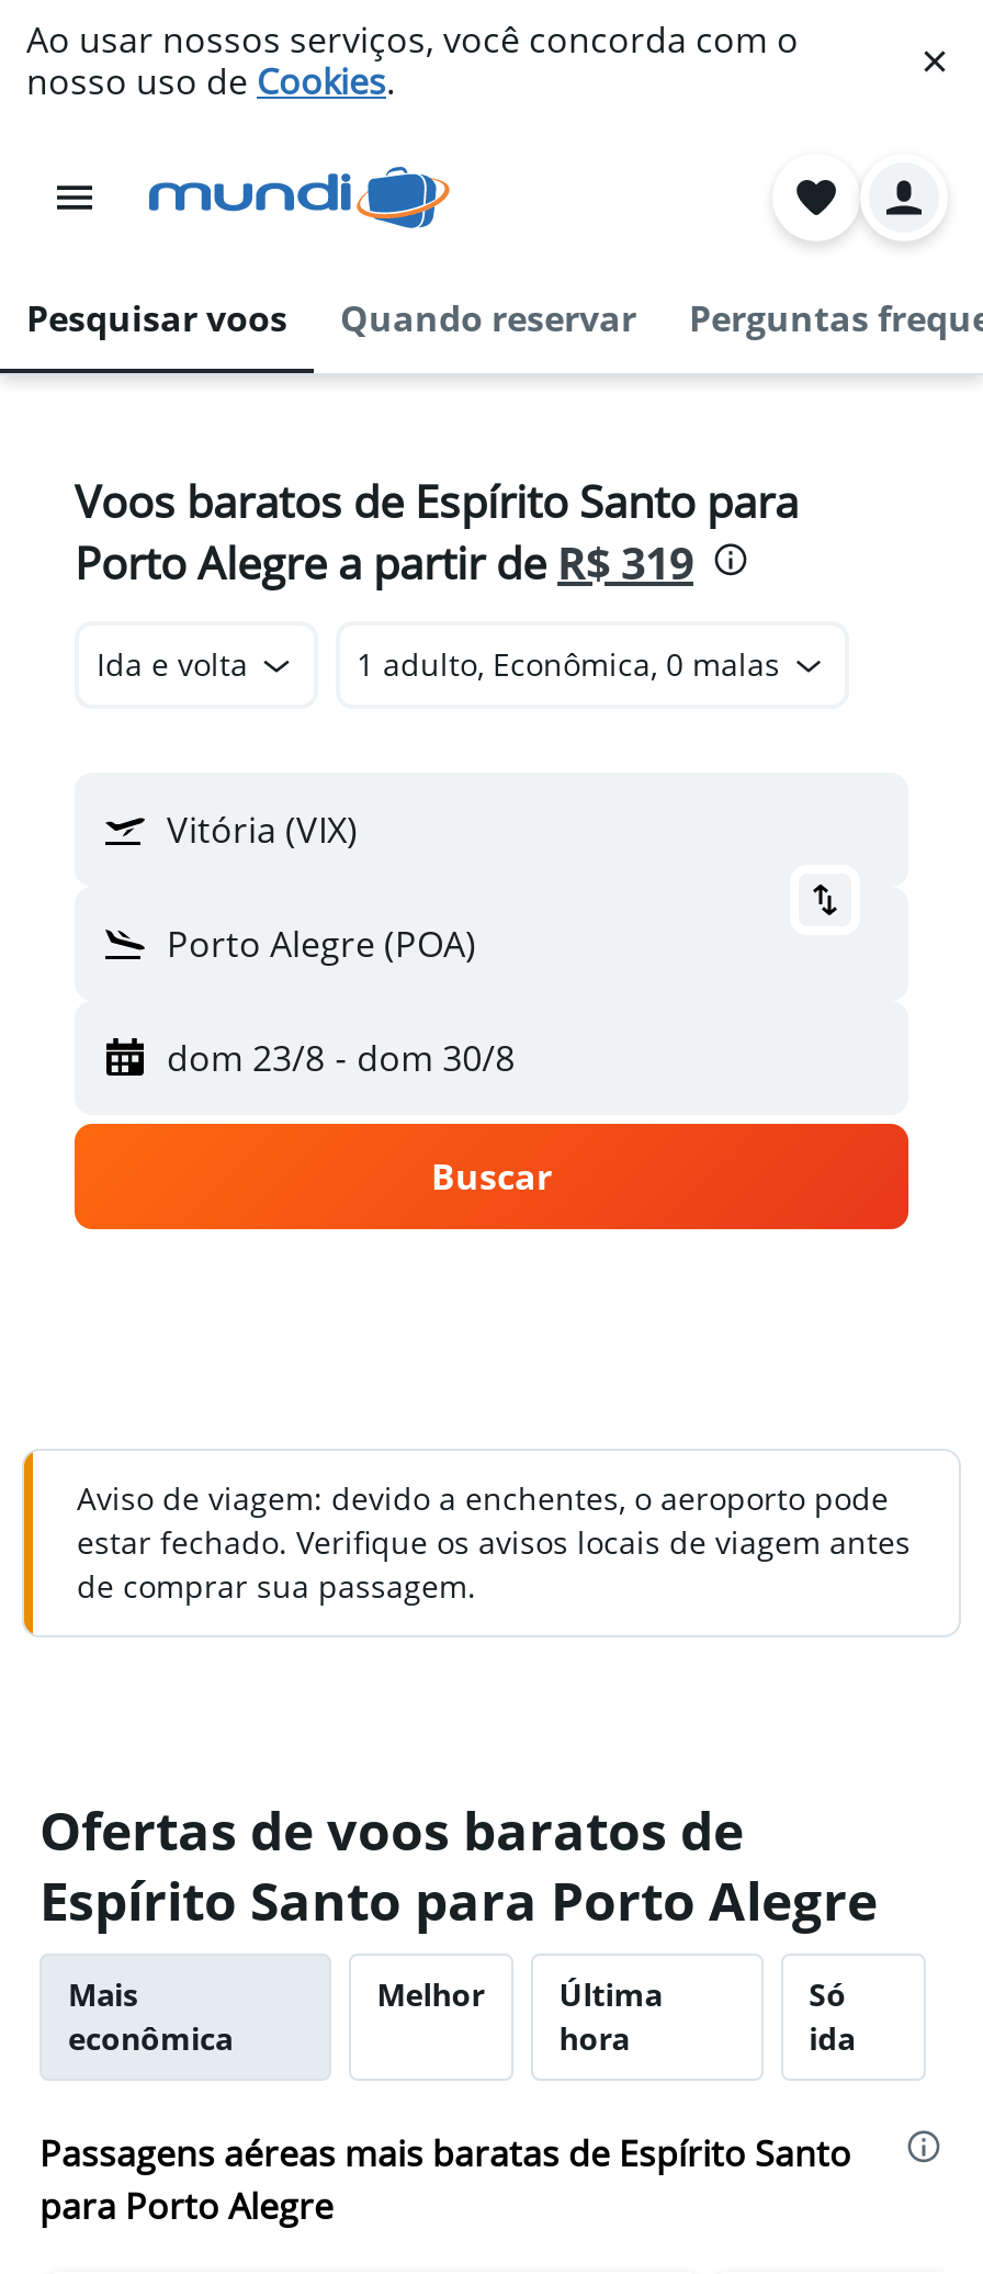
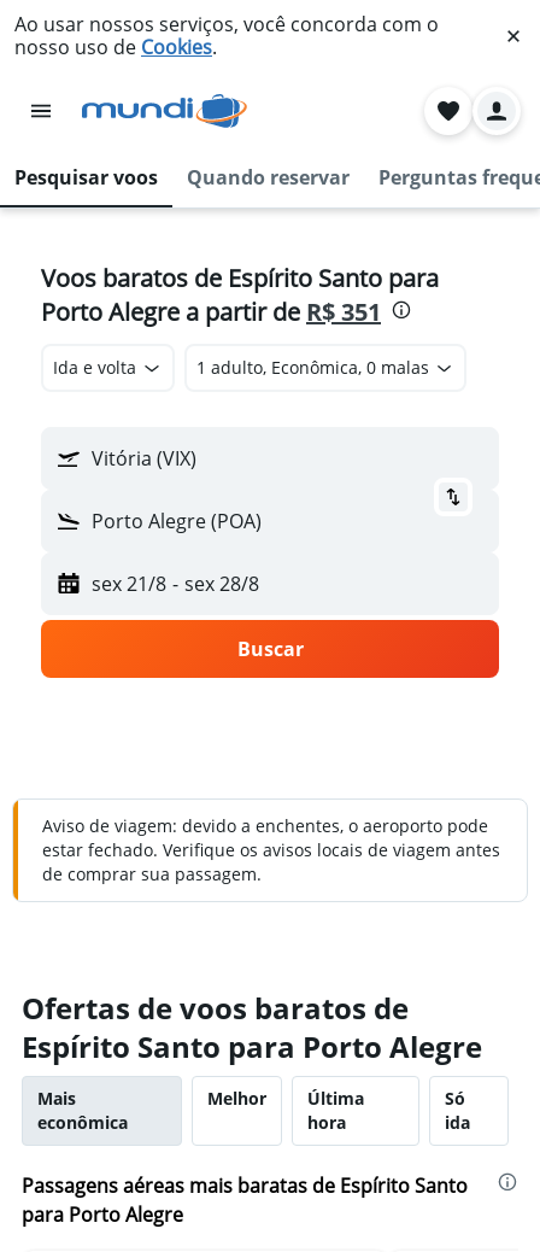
[75,533,693,593] Porto Alegre a partir de R$ 319 -> [41,296,381,328] Porto Alegre a partir de R$ 351
[167,1034,515,1082] dom 23/8 - dom 30/8 -> [92,571,259,597] sex 21/8 - sex 28/8

